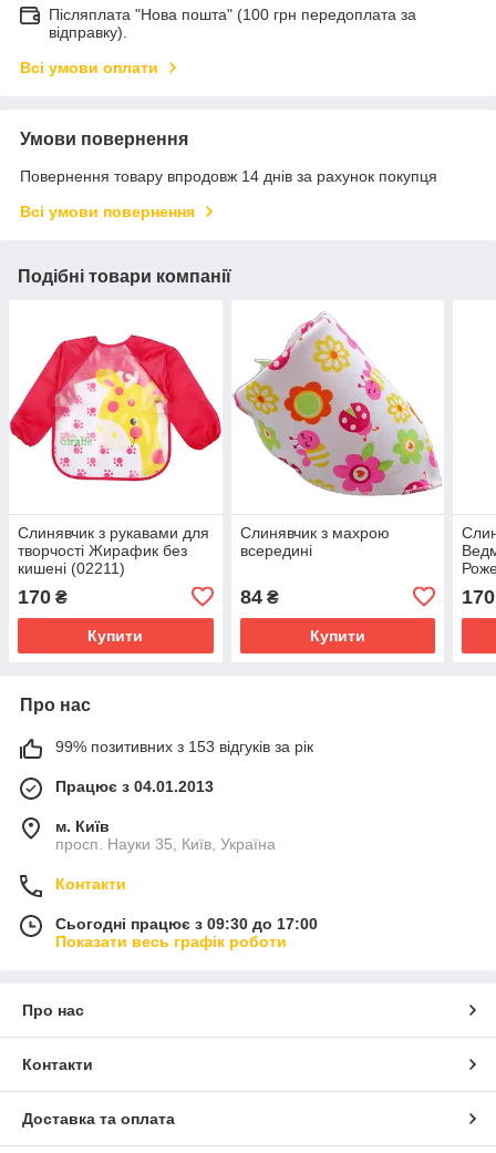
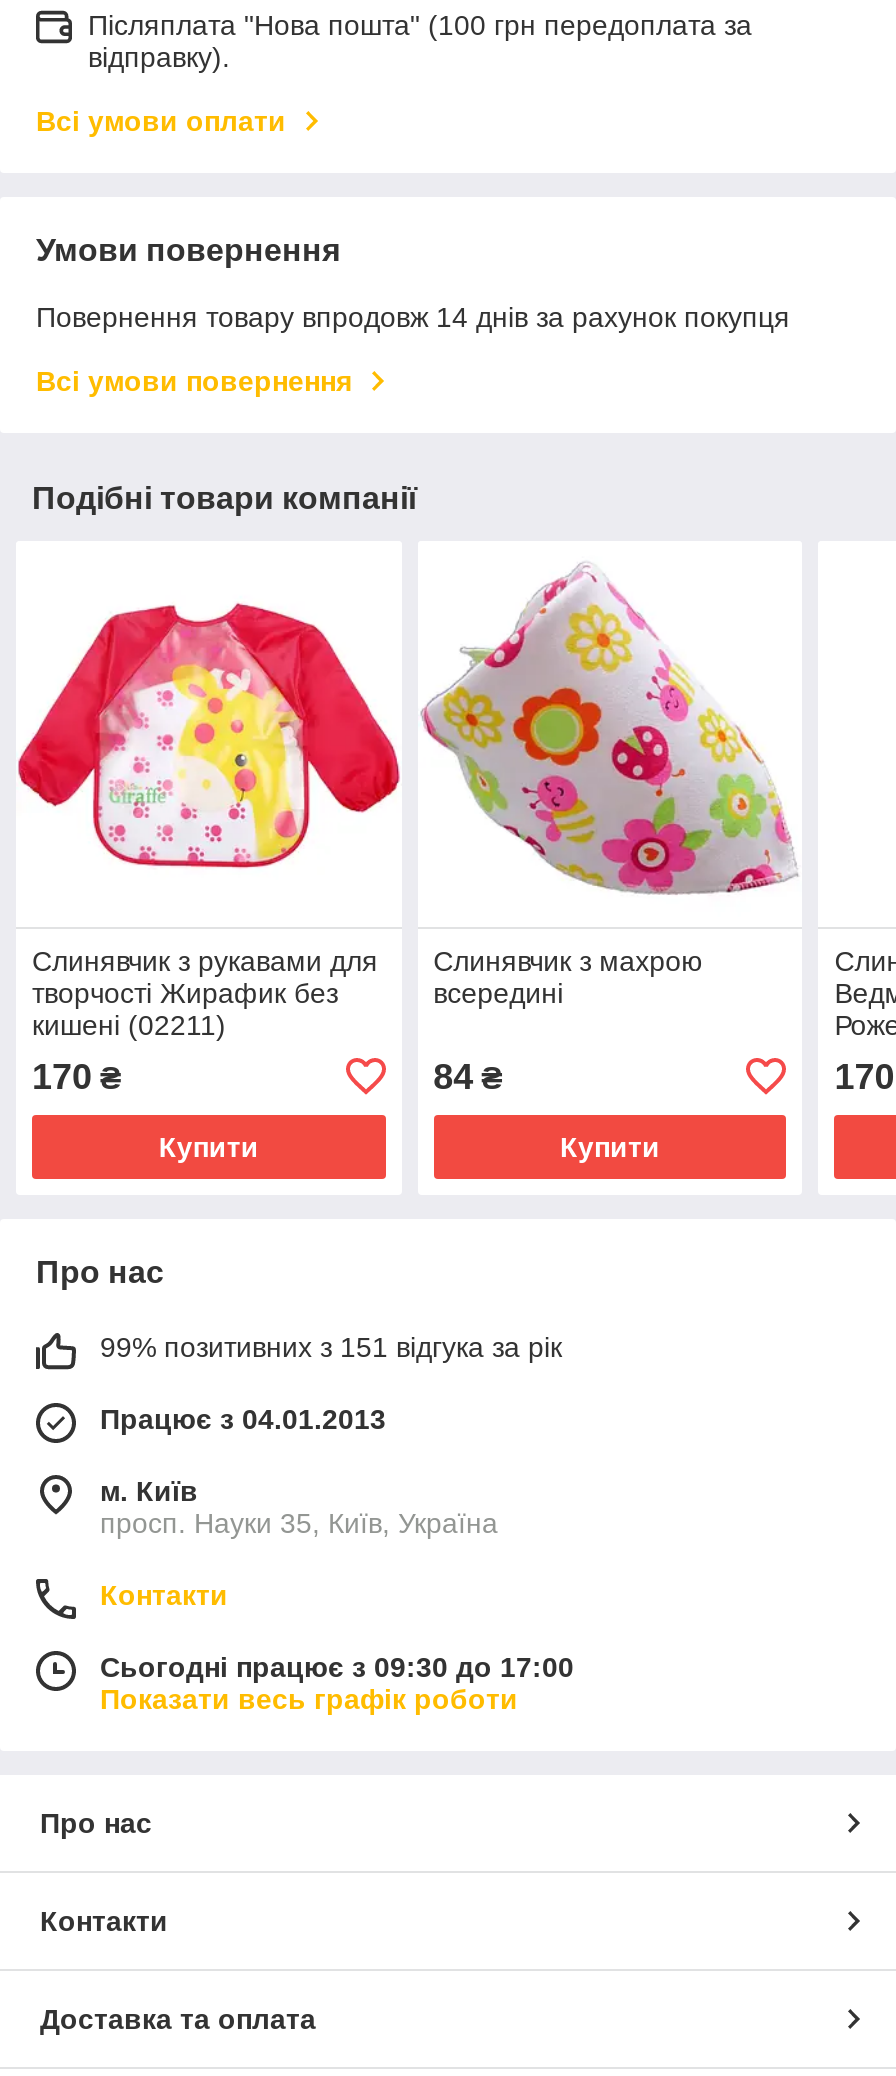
[55,737,313,755] 99% позитивних з 153 відгуків за рік -> [100,1331,562,1363] 99% позитивних з 151 відгука за рік

